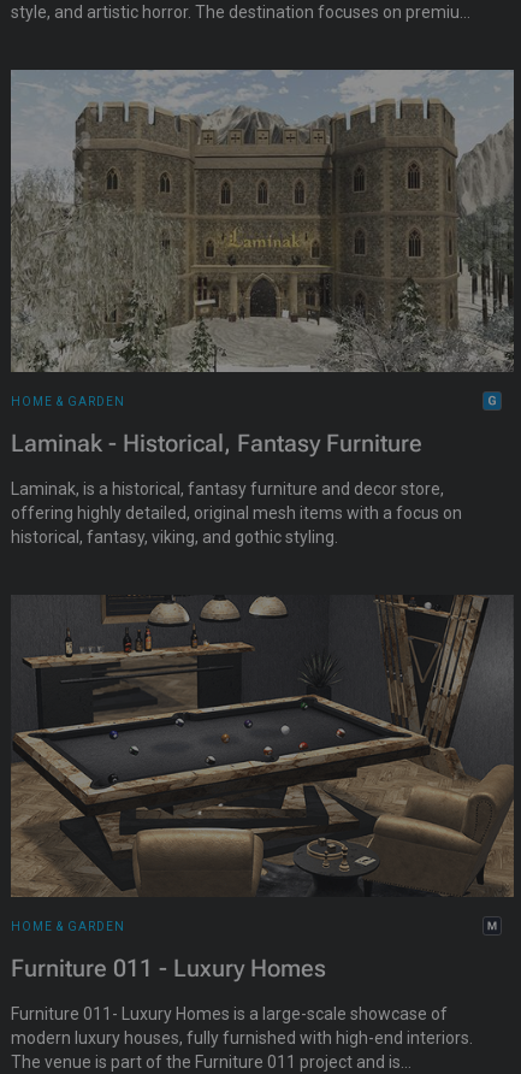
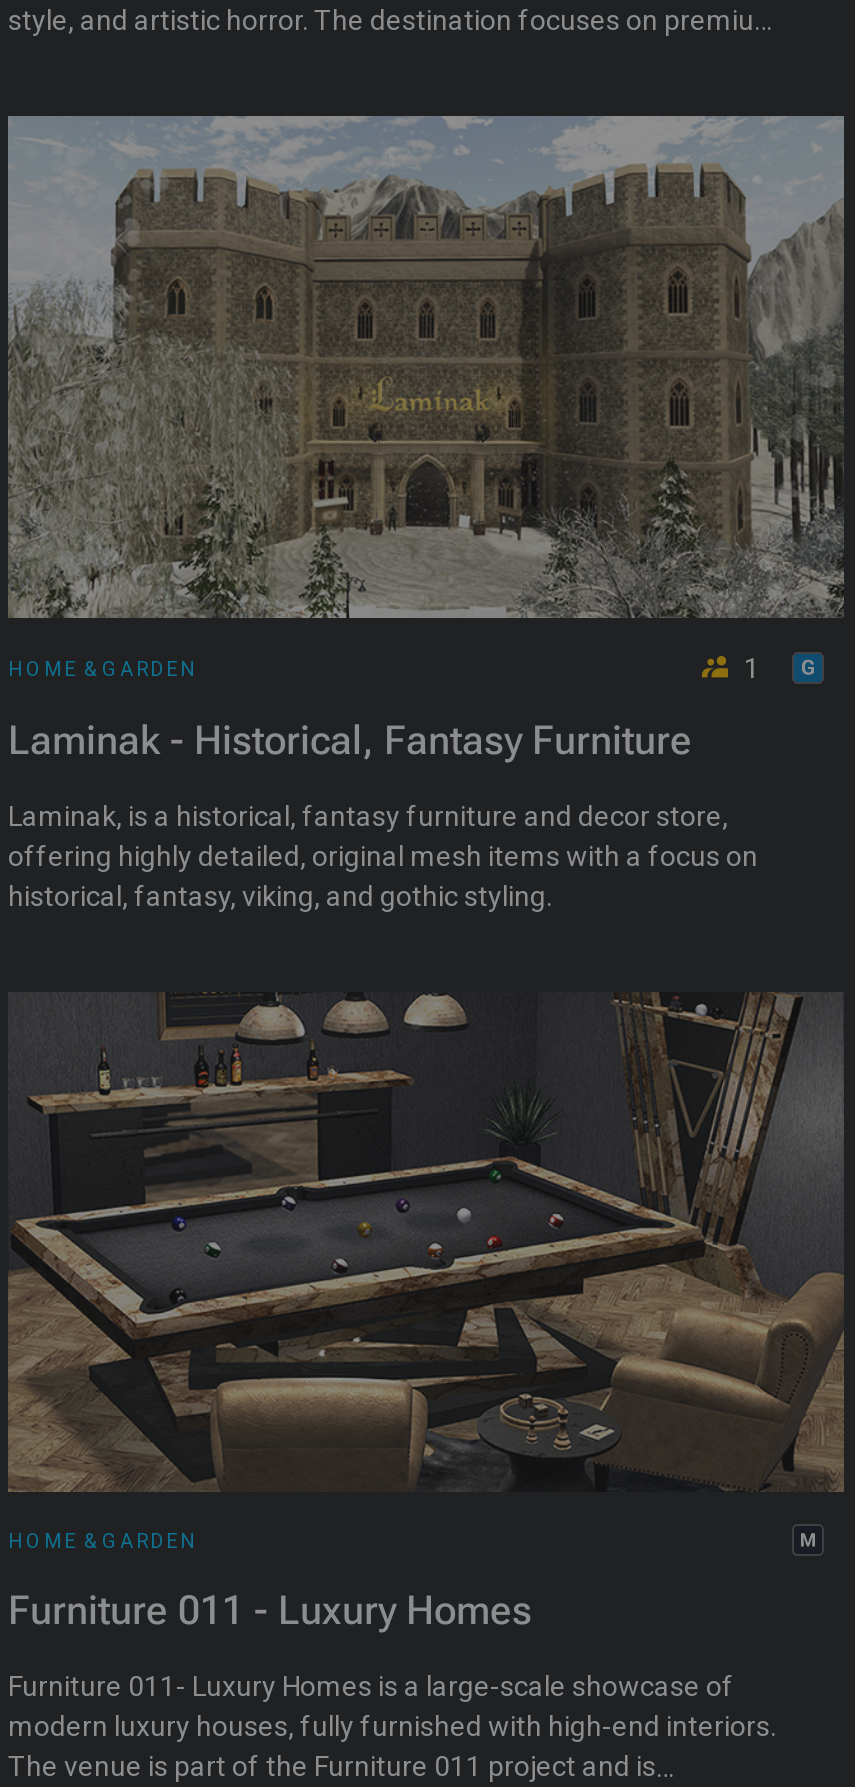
none -> [744,652,760,684] 1

